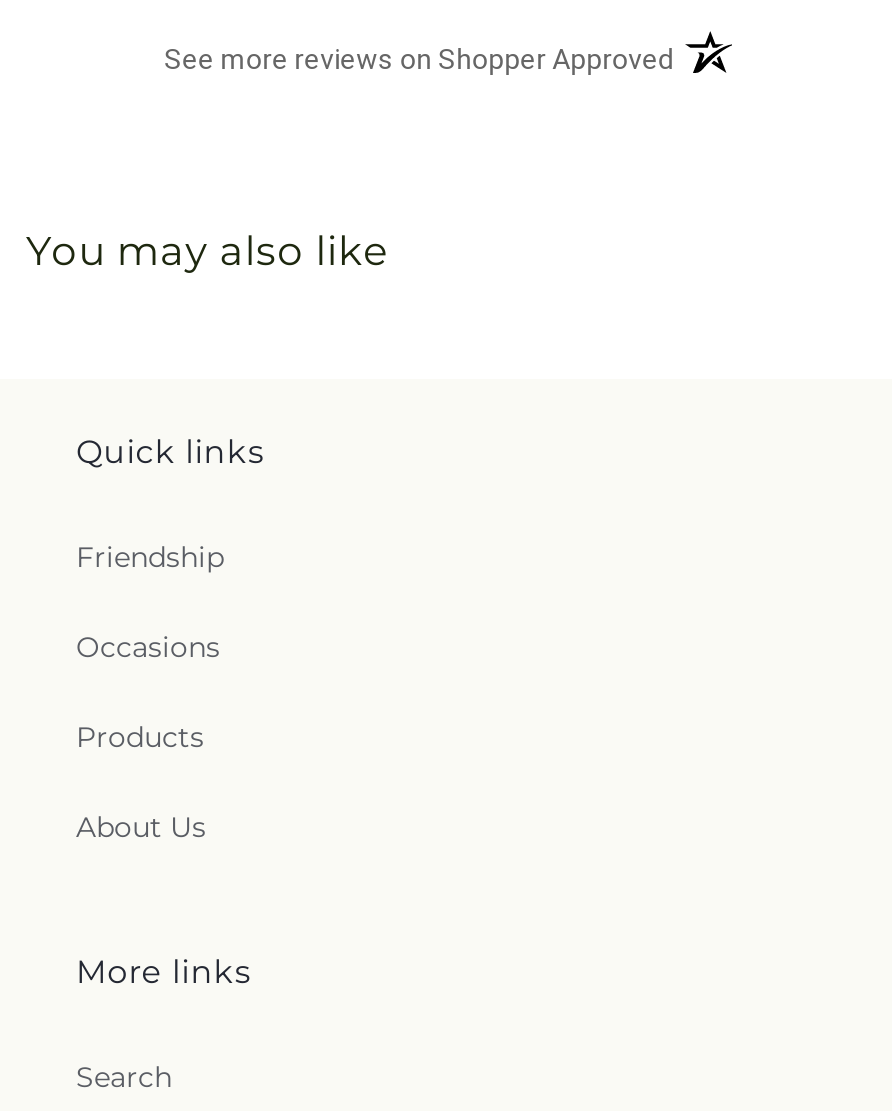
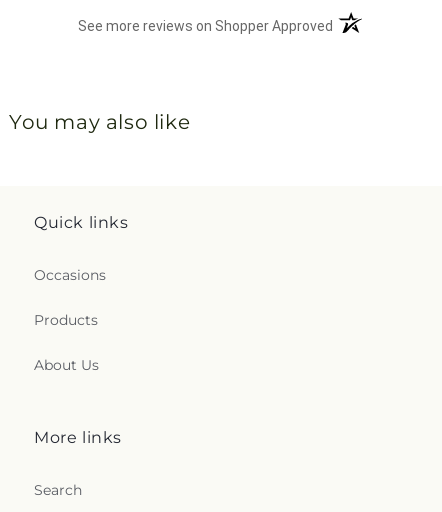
[76,539,224,575] Friendship -> none

